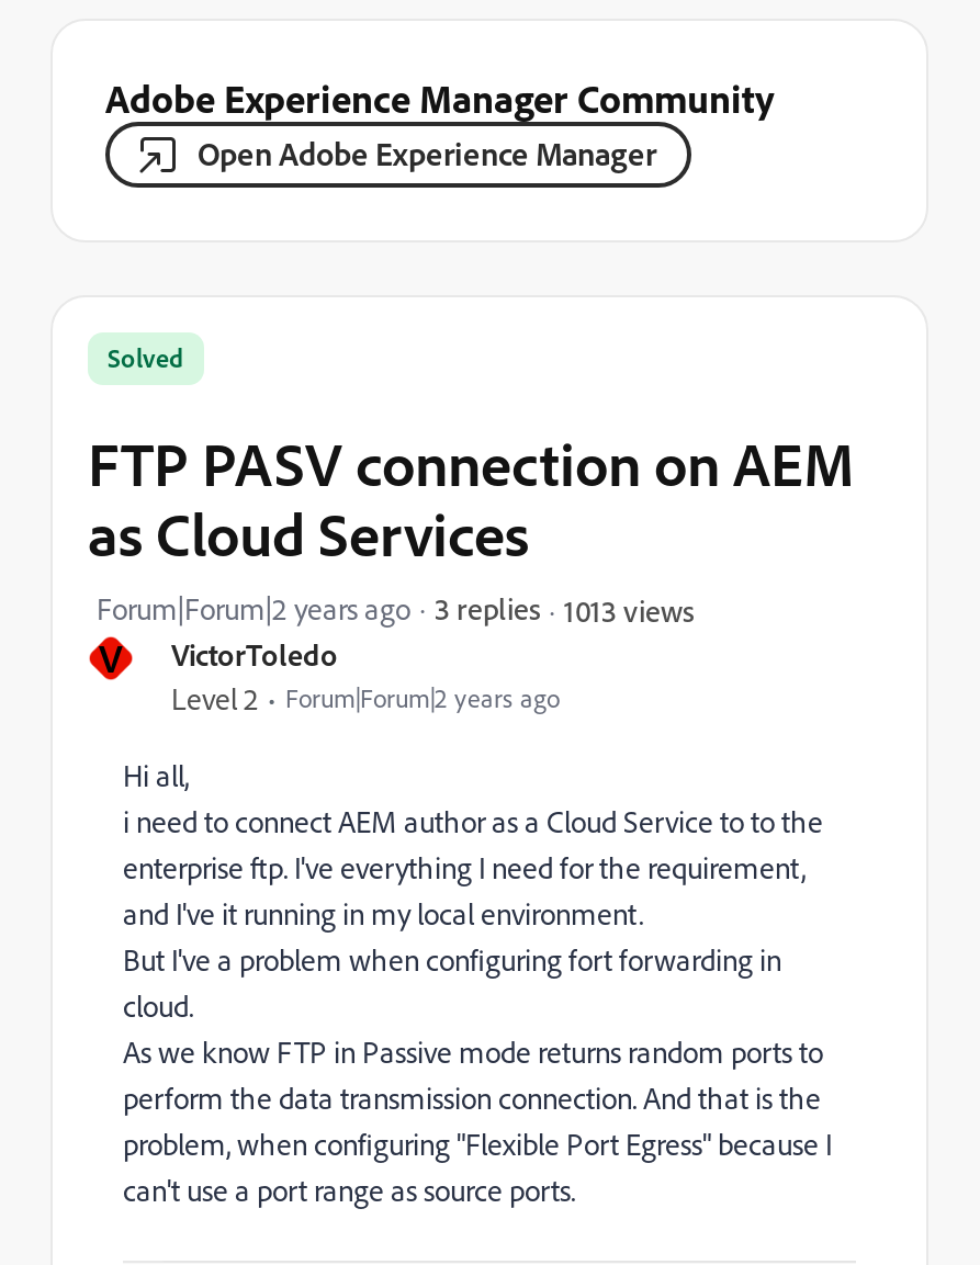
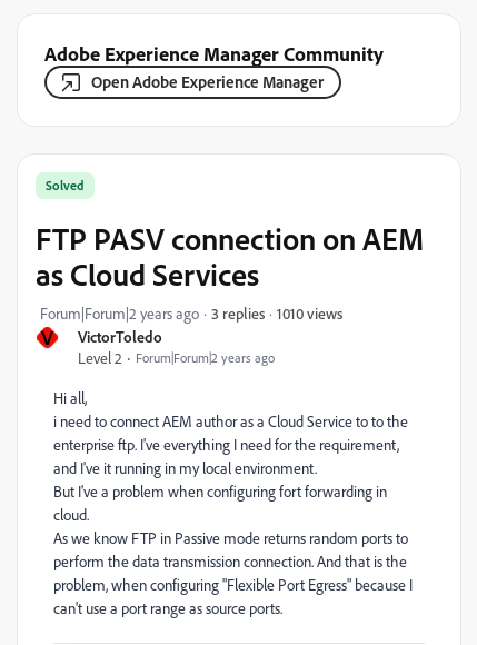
[564,590,694,628] 1013 views -> [277,303,342,322] 1010 views

